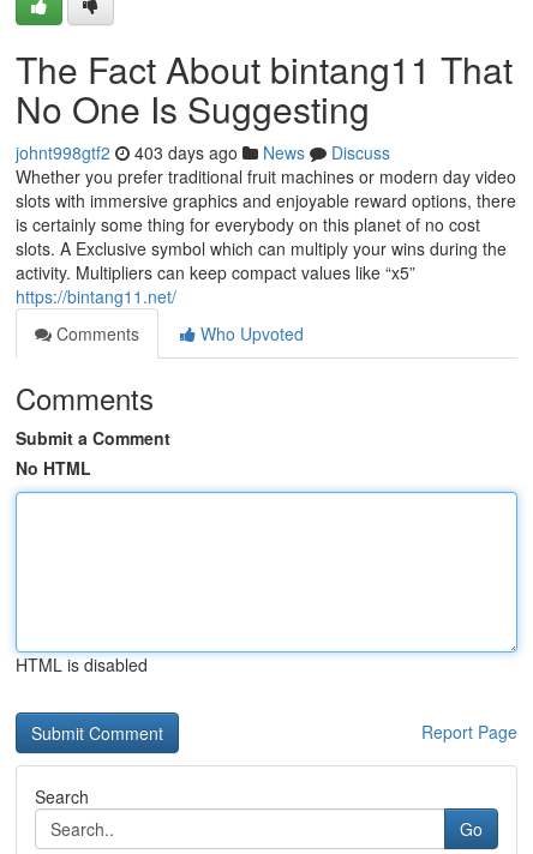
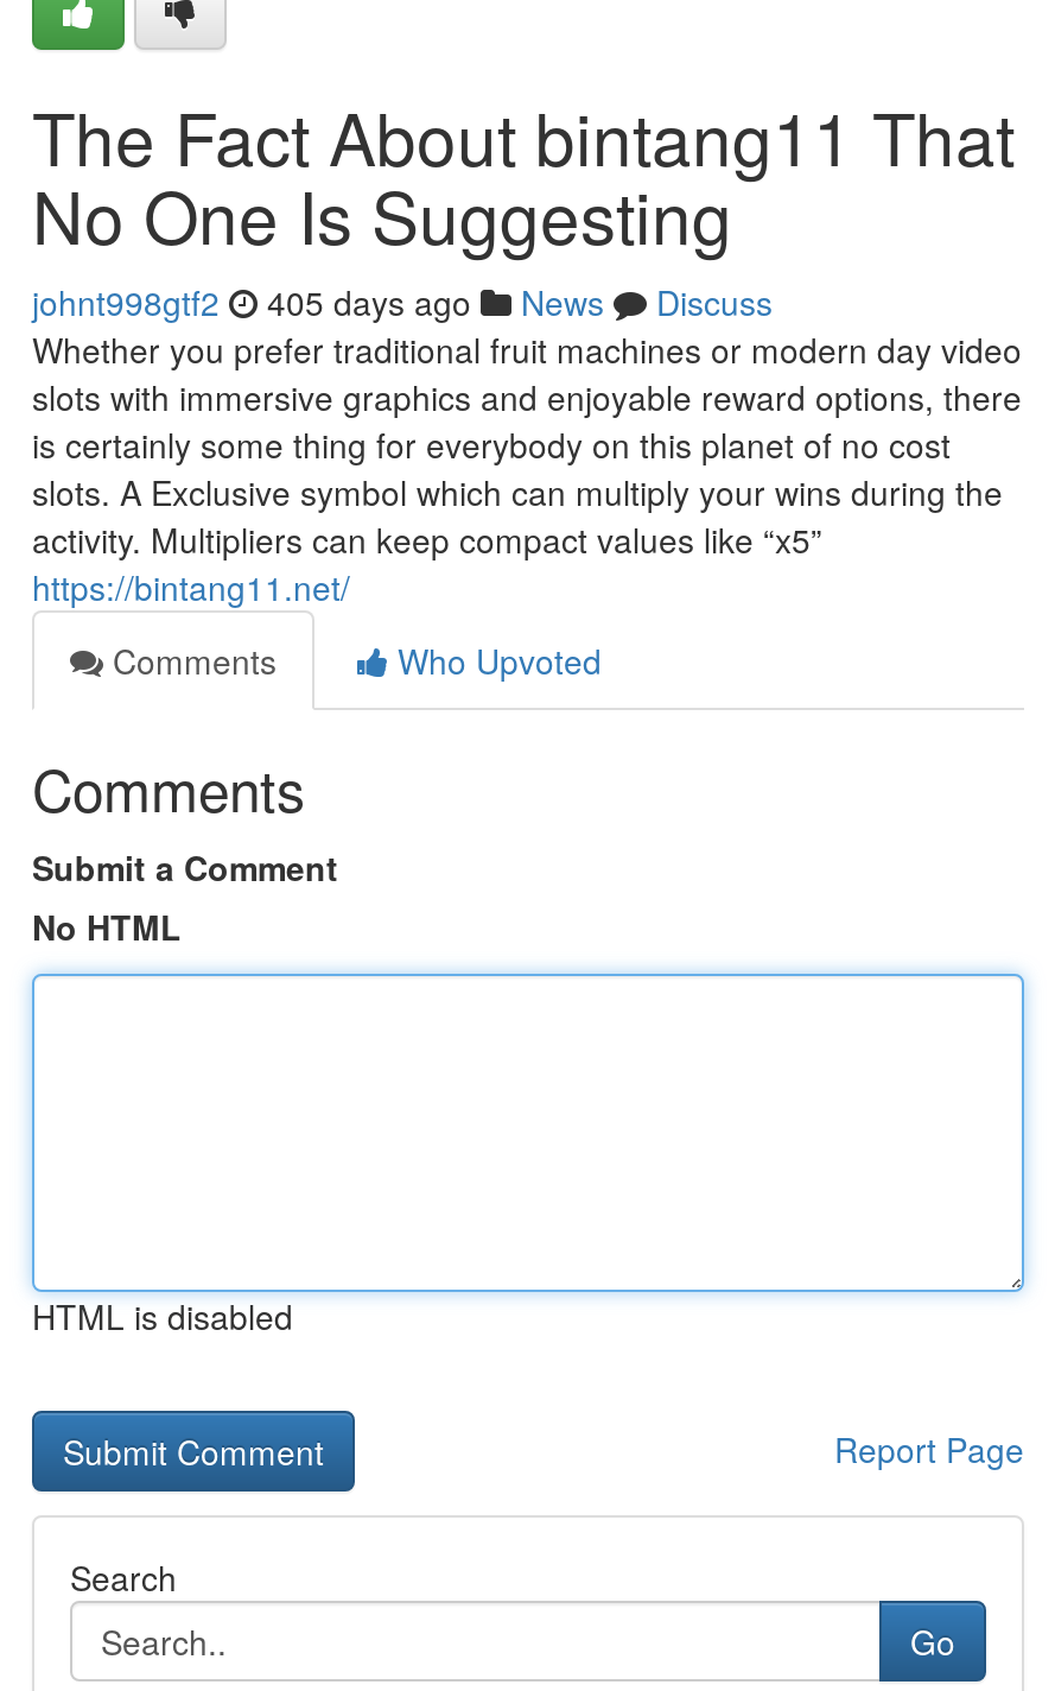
[16,140,390,164] johnt998gtf2 403 days ago News Discuss -> [32,278,773,325] johnt998gtf2 405 days ago News Discuss

